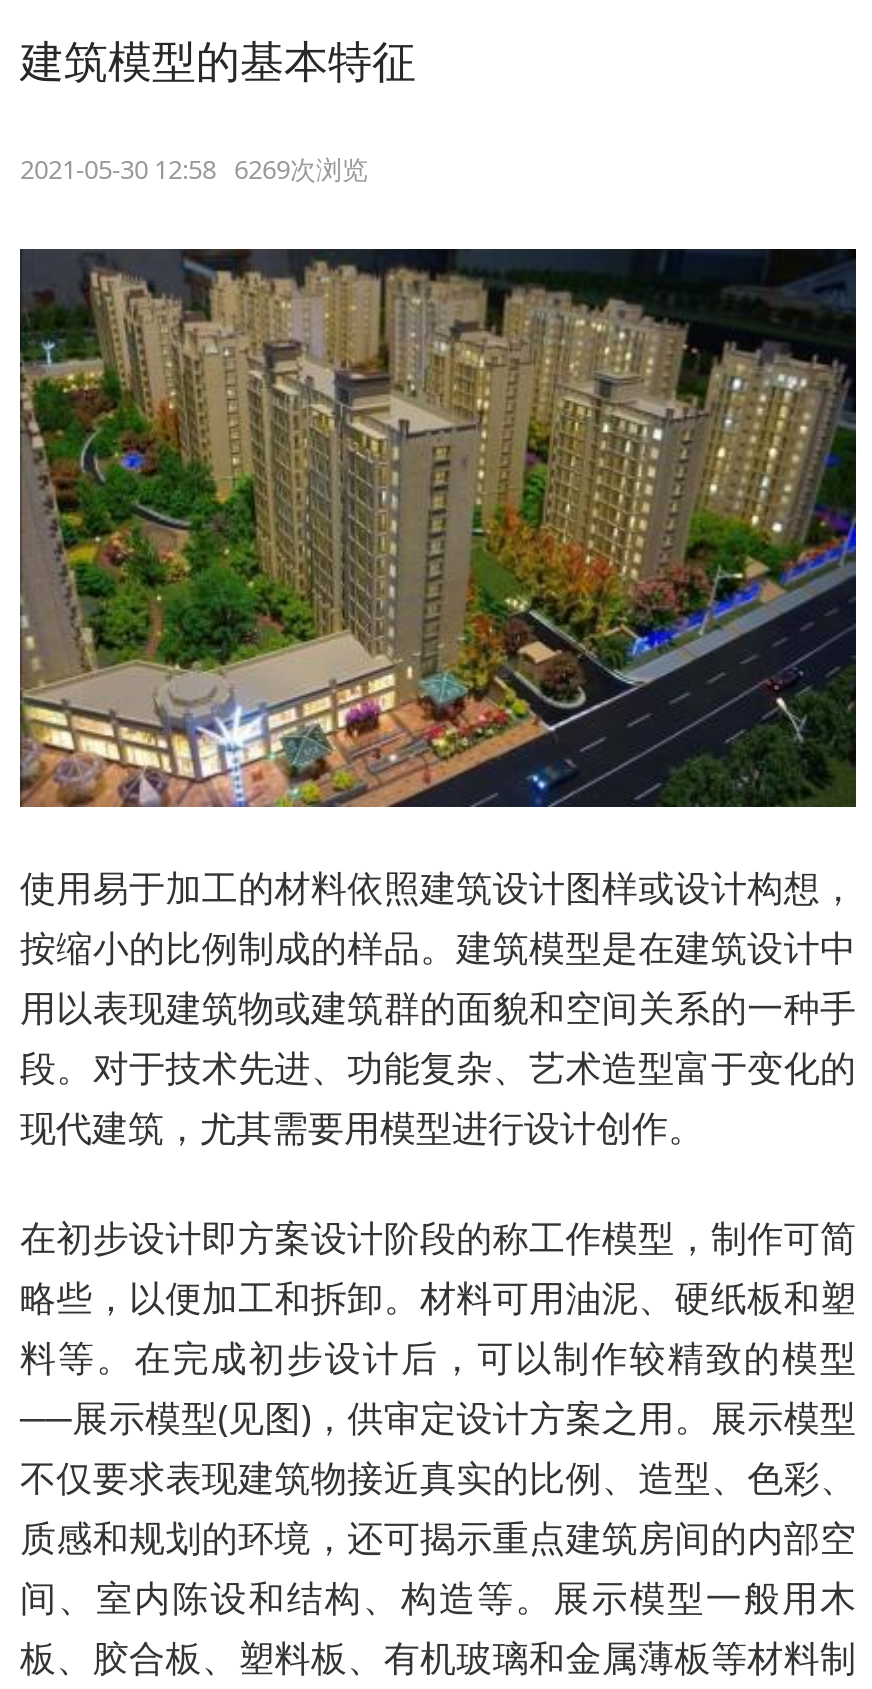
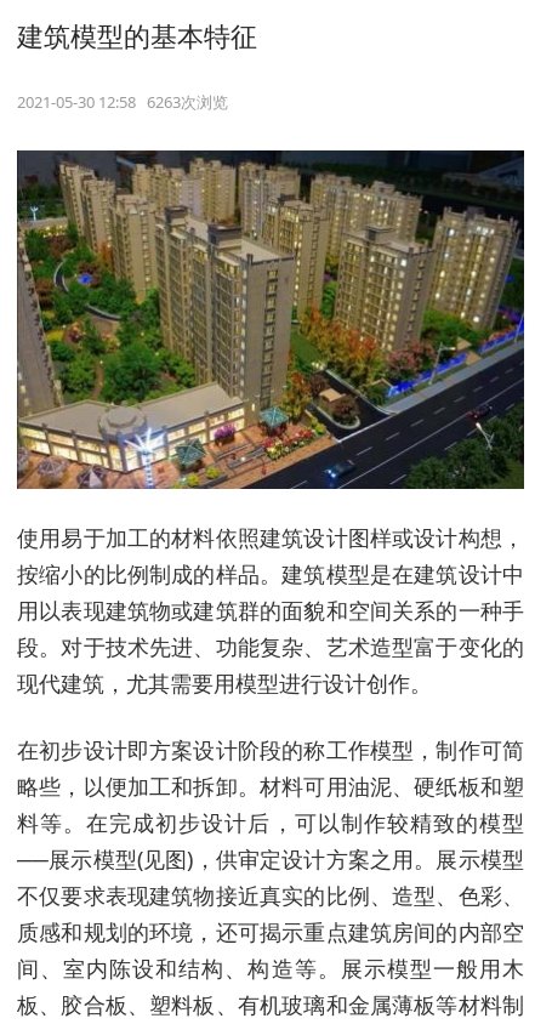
[20,151,368,187] 2021-05-30 12:58 6269次浏览 -> [17,91,228,113] 2021-05-30 12:58 6263次浏览

